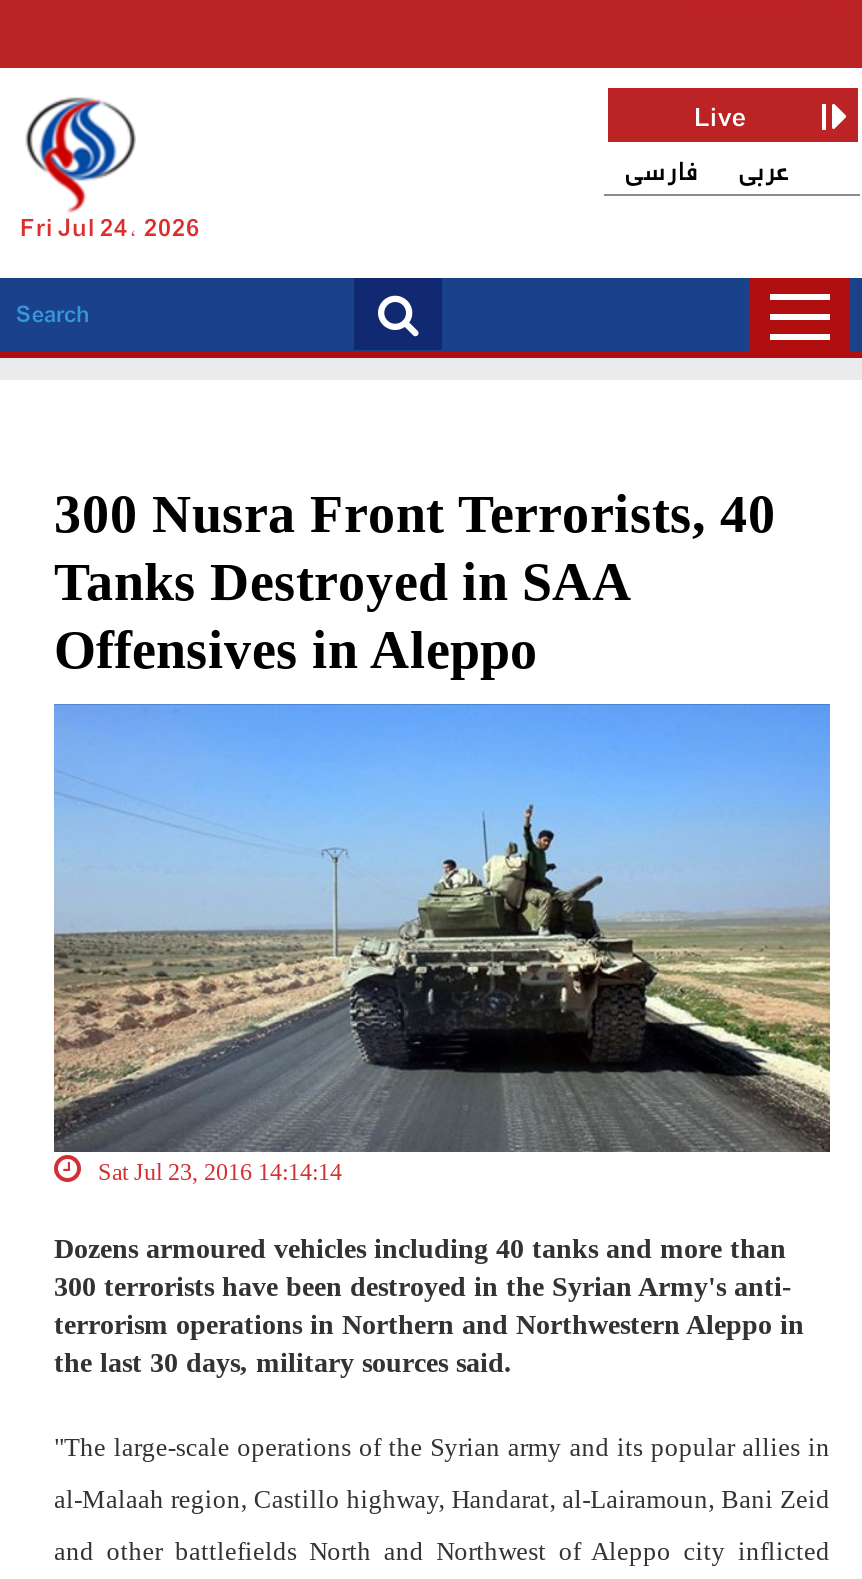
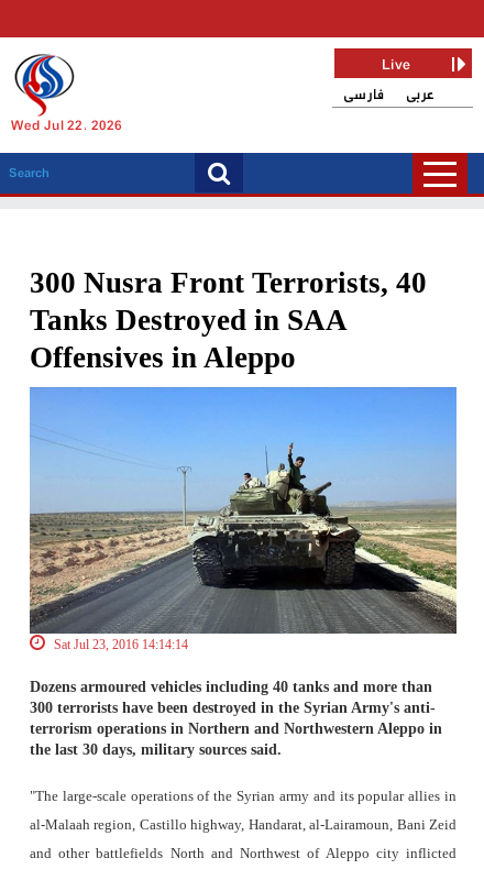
[20,210,200,250] Fri Jul 24, 2026 -> [11,116,122,137] Wed Jul 22, 2026

